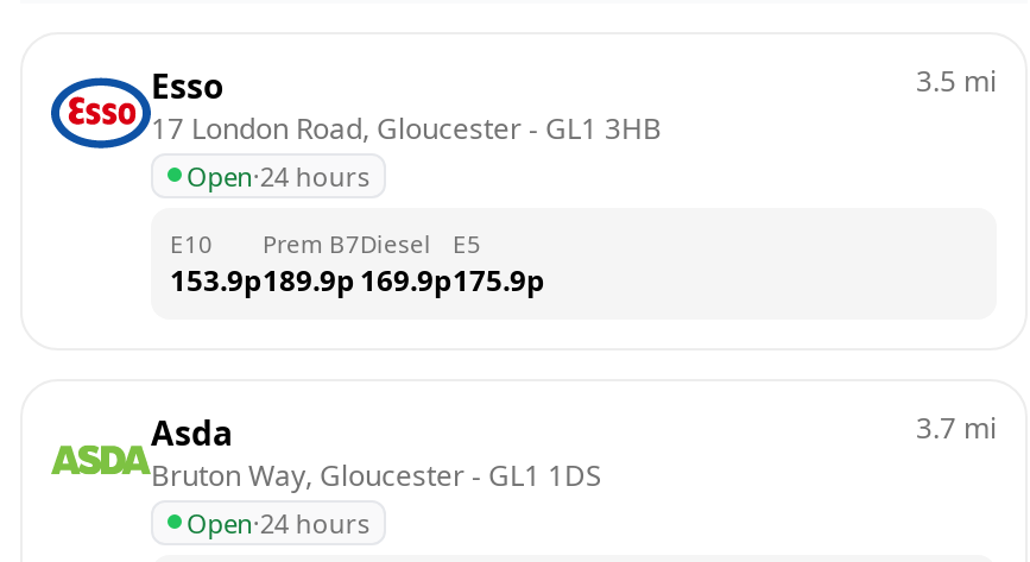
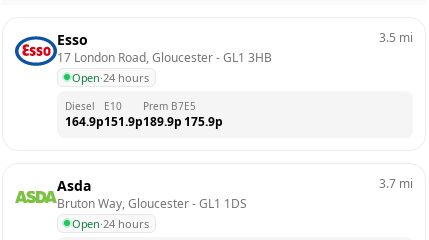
[360,227,453,300] Diesel | 169.9p -> none
none -> [65,99,104,130] Diesel | 164.9p
[170,260,263,300] 153.9p -> [104,113,143,130] 151.9p

